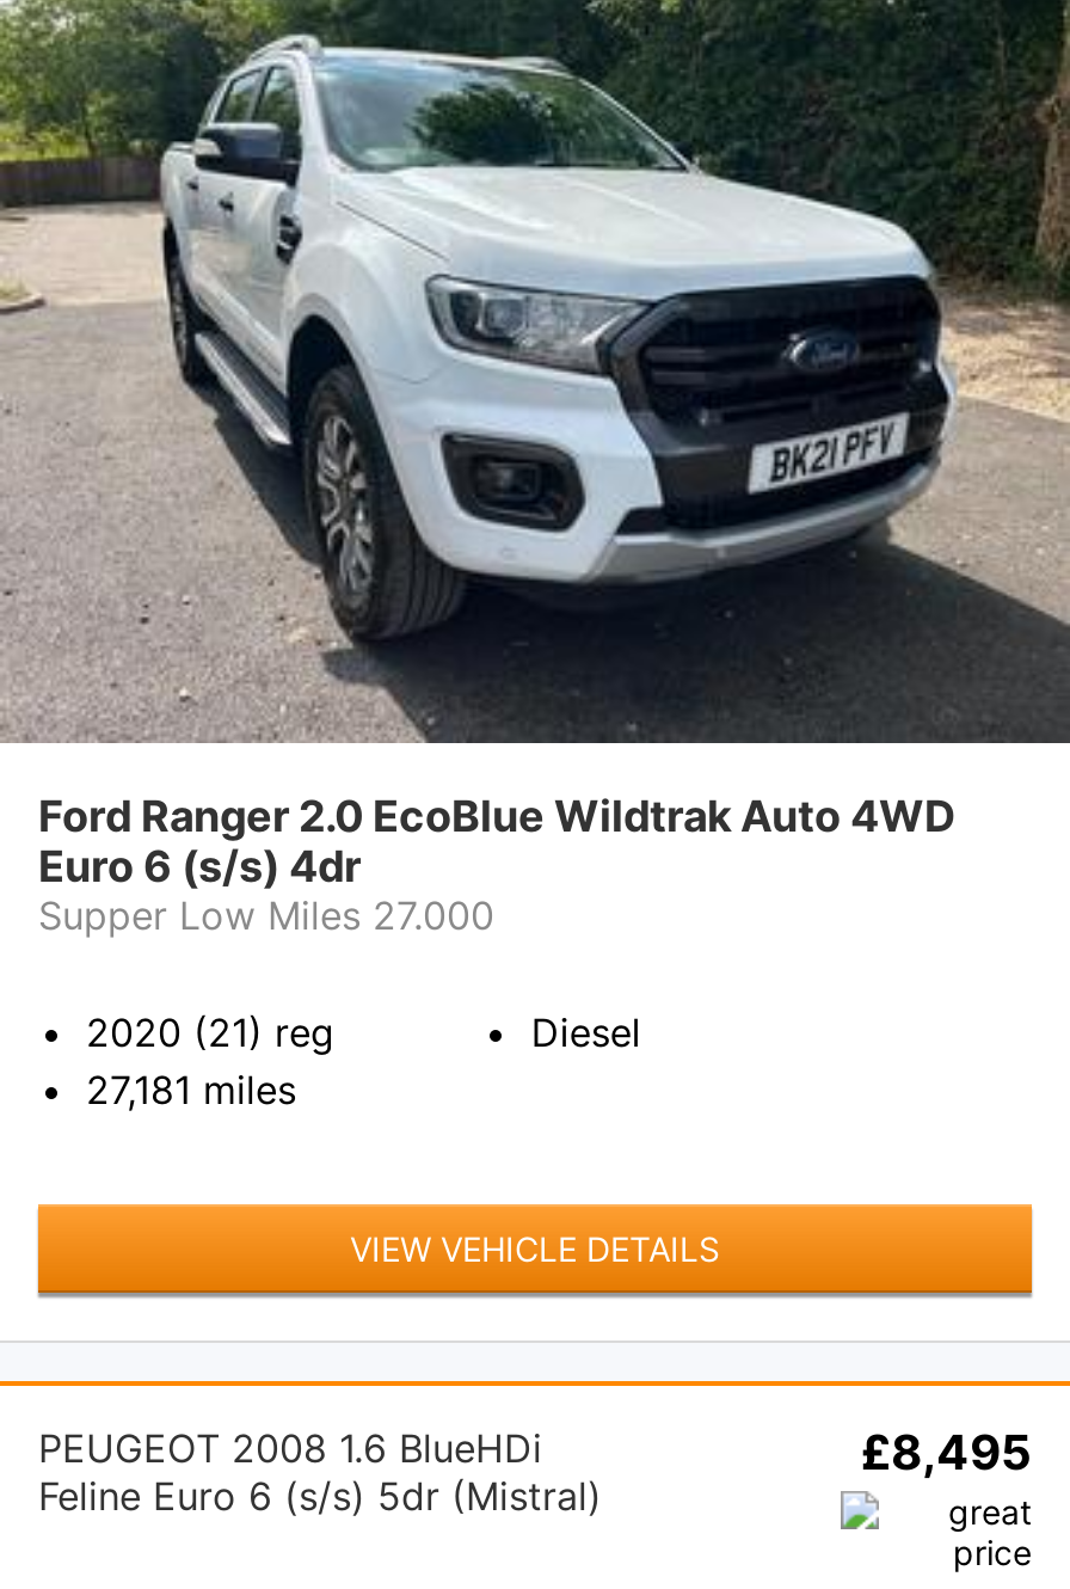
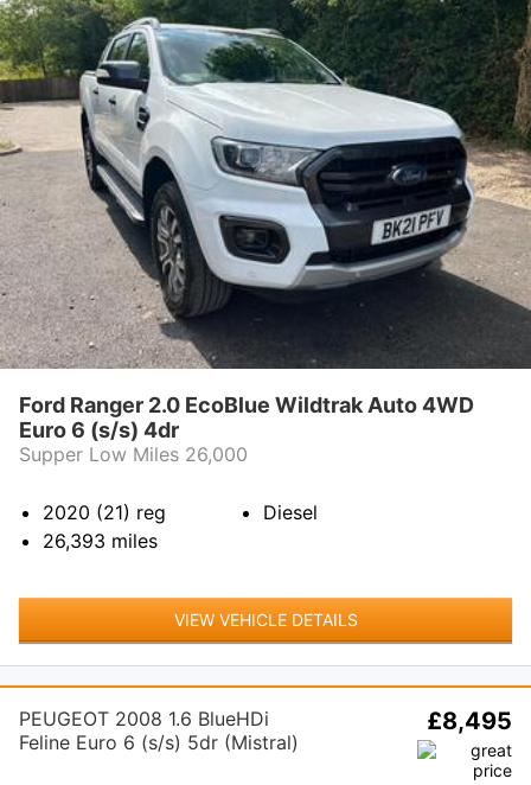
[38,891,494,939] Supper Low Miles 27.000 -> [19,442,248,466] Supper Low Miles 26,000
[86,1065,296,1113] 27,181 miles -> [43,529,158,552] 26,393 miles

